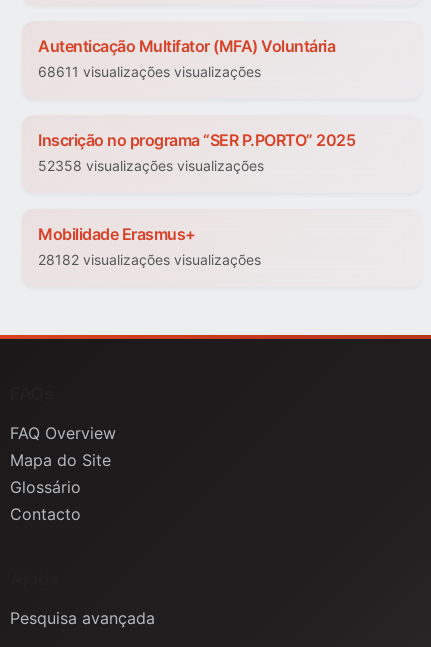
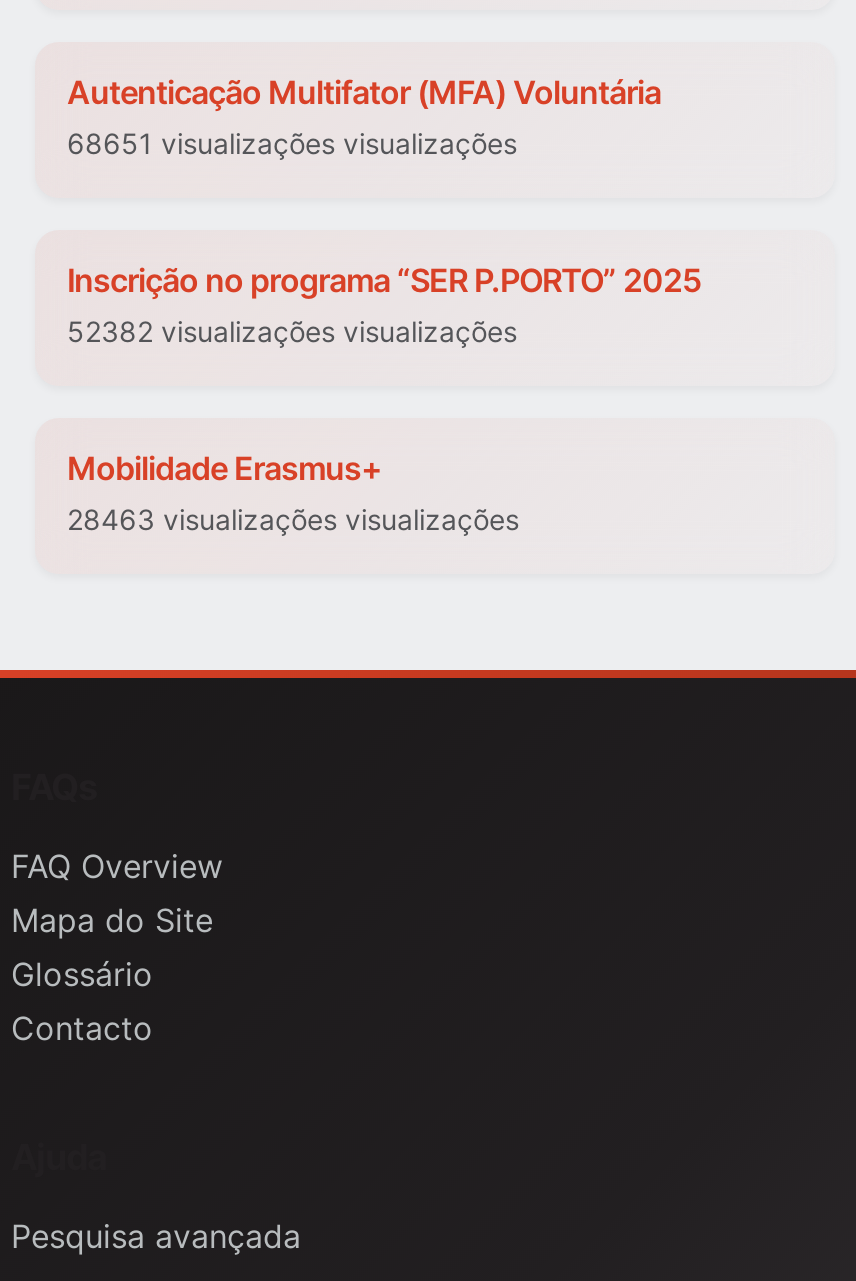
[38,63,261,80] 68611 visualizações visualizações -> [67,127,517,161] 68651 visualizações visualizações
[38,157,264,174] 52358 visualizações visualizações -> [67,315,517,349] 52382 visualizações visualizações
[38,251,261,268] 28182 visualizações visualizações -> [67,503,519,537] 28463 visualizações visualizações

